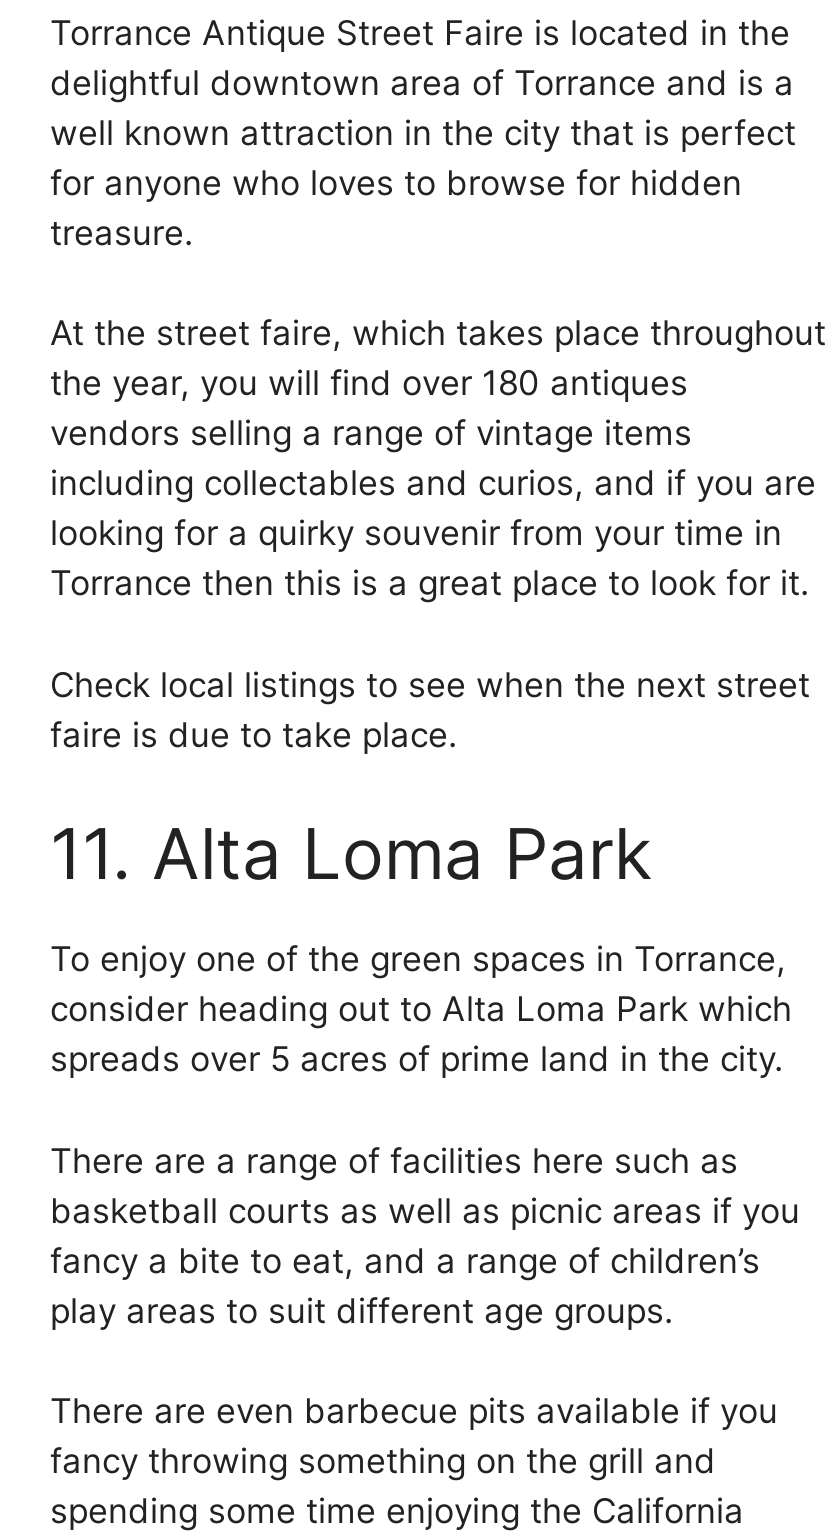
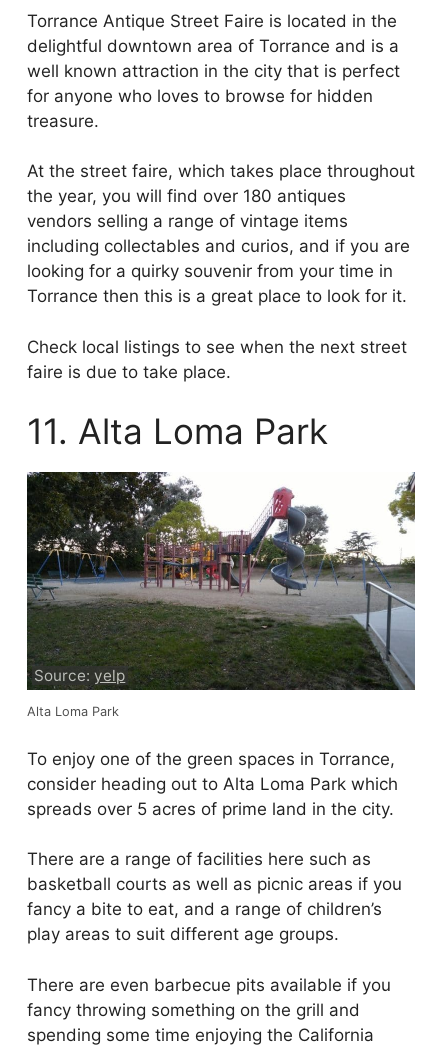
none -> [26,471,416,719] [image] | Source: yelp | Alta Loma Park

